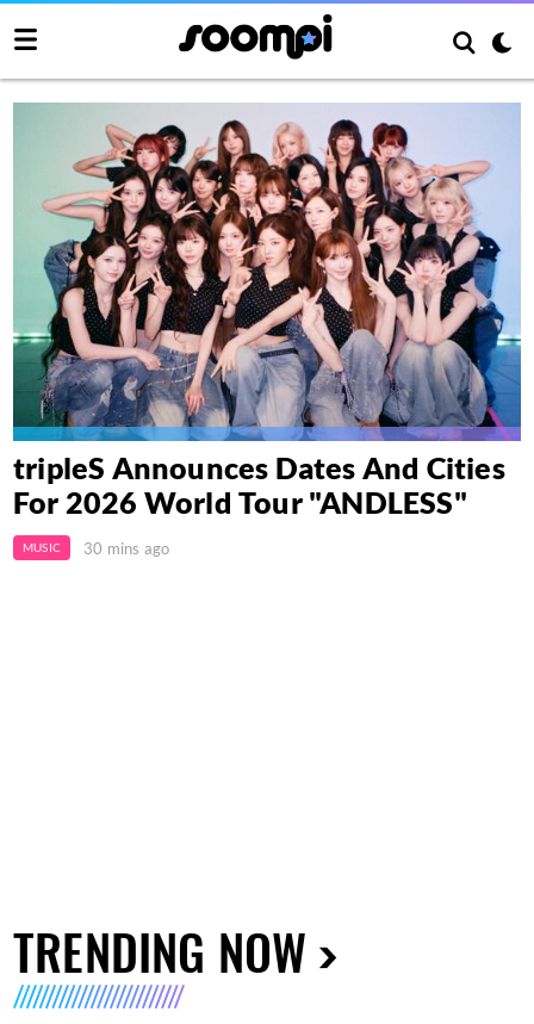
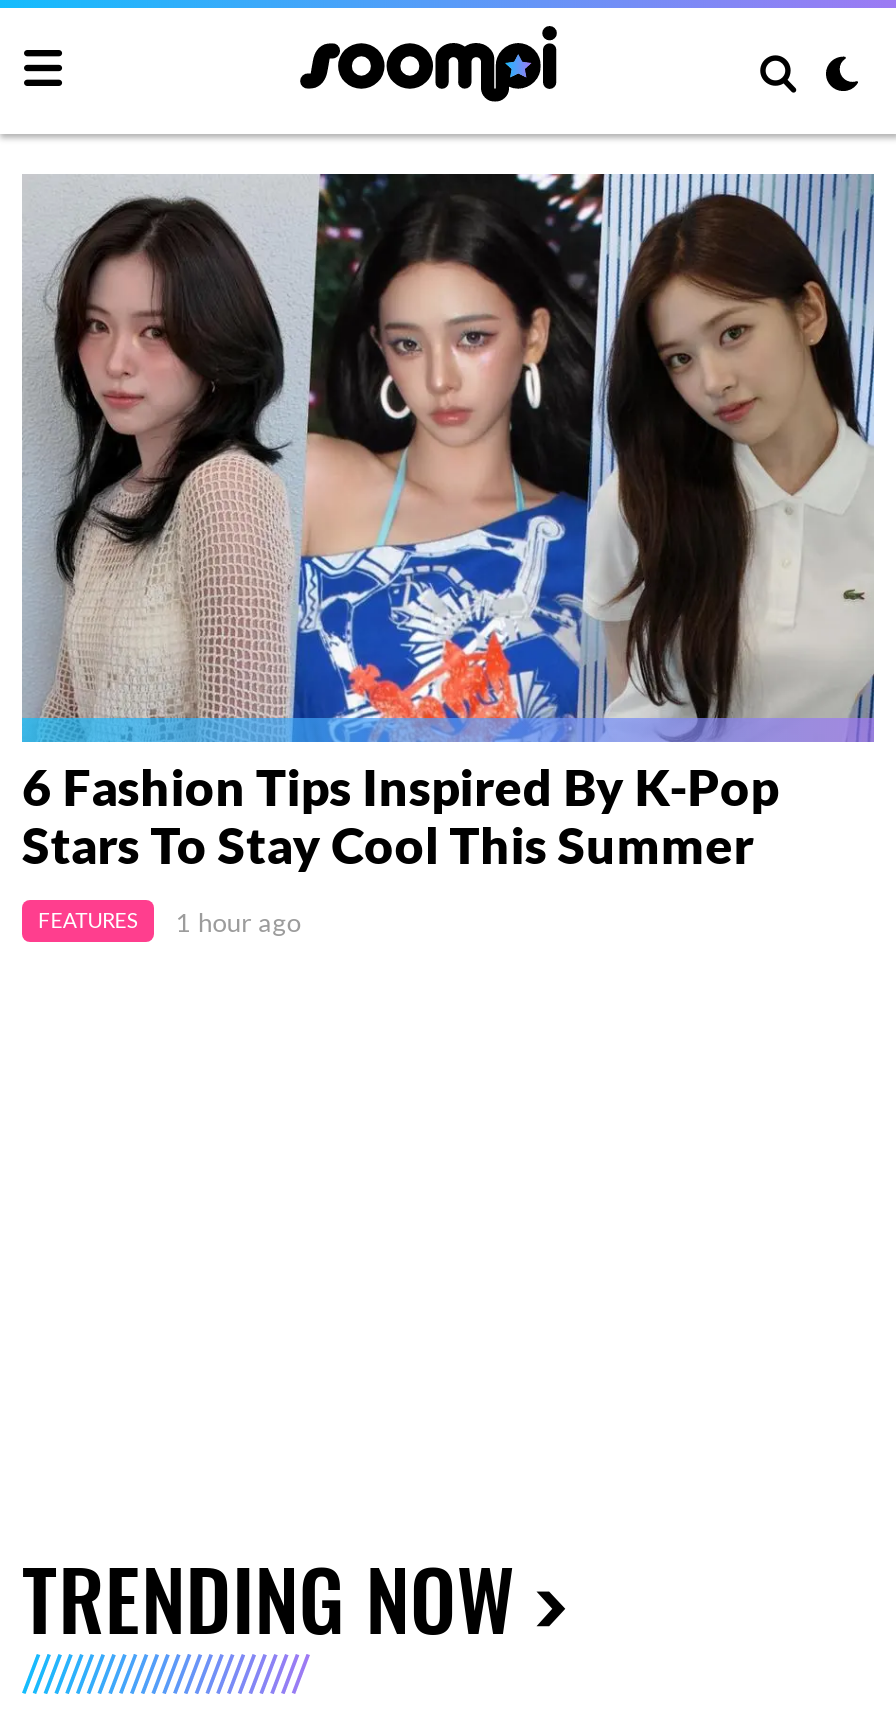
[13,103,522,519] [image] | tripleS Announces Dates And Cities | For 2026 World Tour "ANDLESS" -> [22,172,874,873] [image] | 6 Fashion Tips Inspired By K-Pop | Stars To Stay Cool This Summer
[23,538,169,558] MUSIC | 30 mins ago -> [38,905,301,937] FEATURES | 1 hour ago

